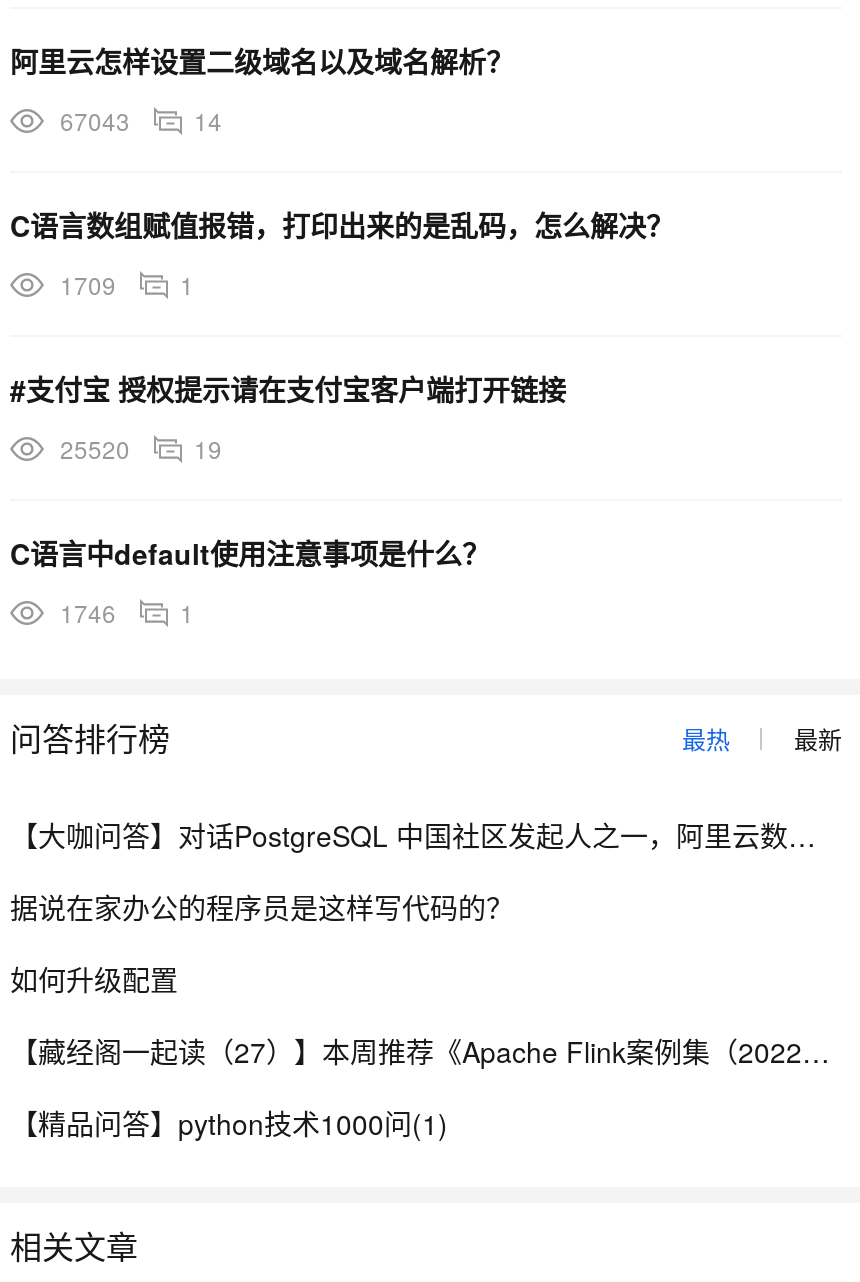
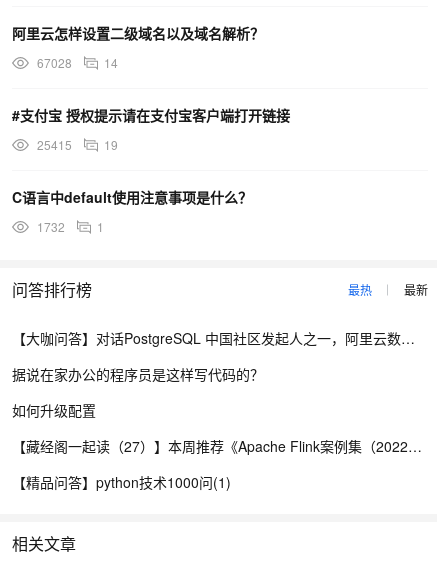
[60,103,222,137] 67043 14 -> [37,54,118,71] 67028 14
[10,205,674,301] C语言数组赋值报错，打印出来的是乱码，怎么解决？ | 1709 | 1 -> none
[60,431,222,465] 25520 19 -> [37,136,118,153] 25415 19
[60,595,194,629] 1746 1 -> [37,218,104,235] 1732 1

